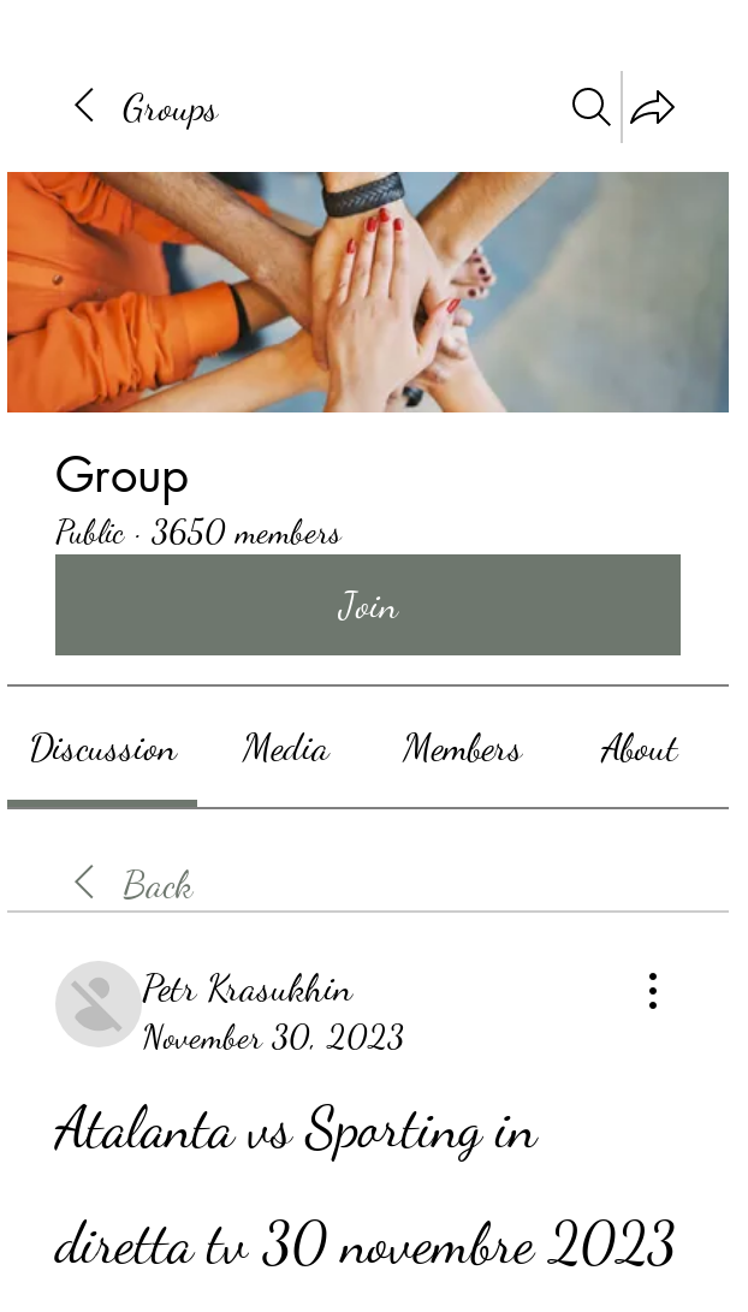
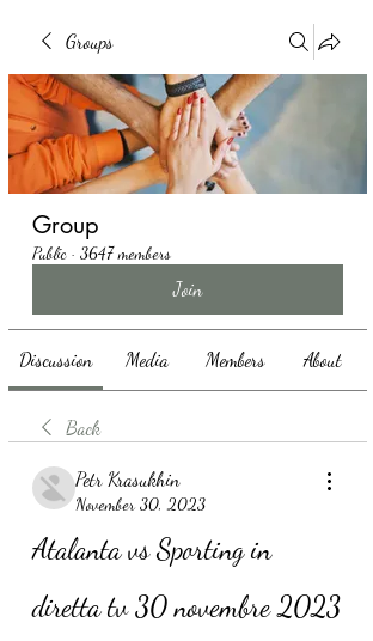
[55,511,342,552] Public · 3650 members -> [32,243,171,263] Public · 3647 members

